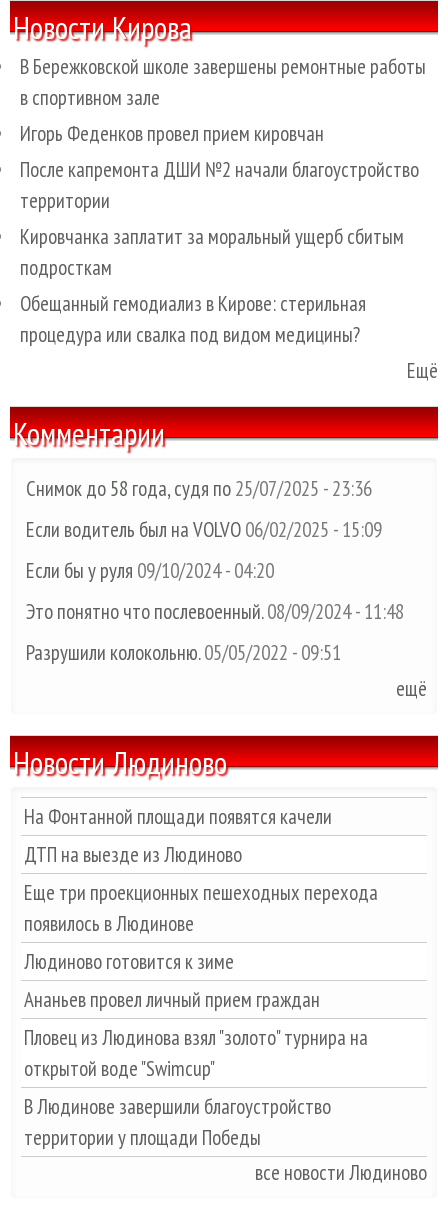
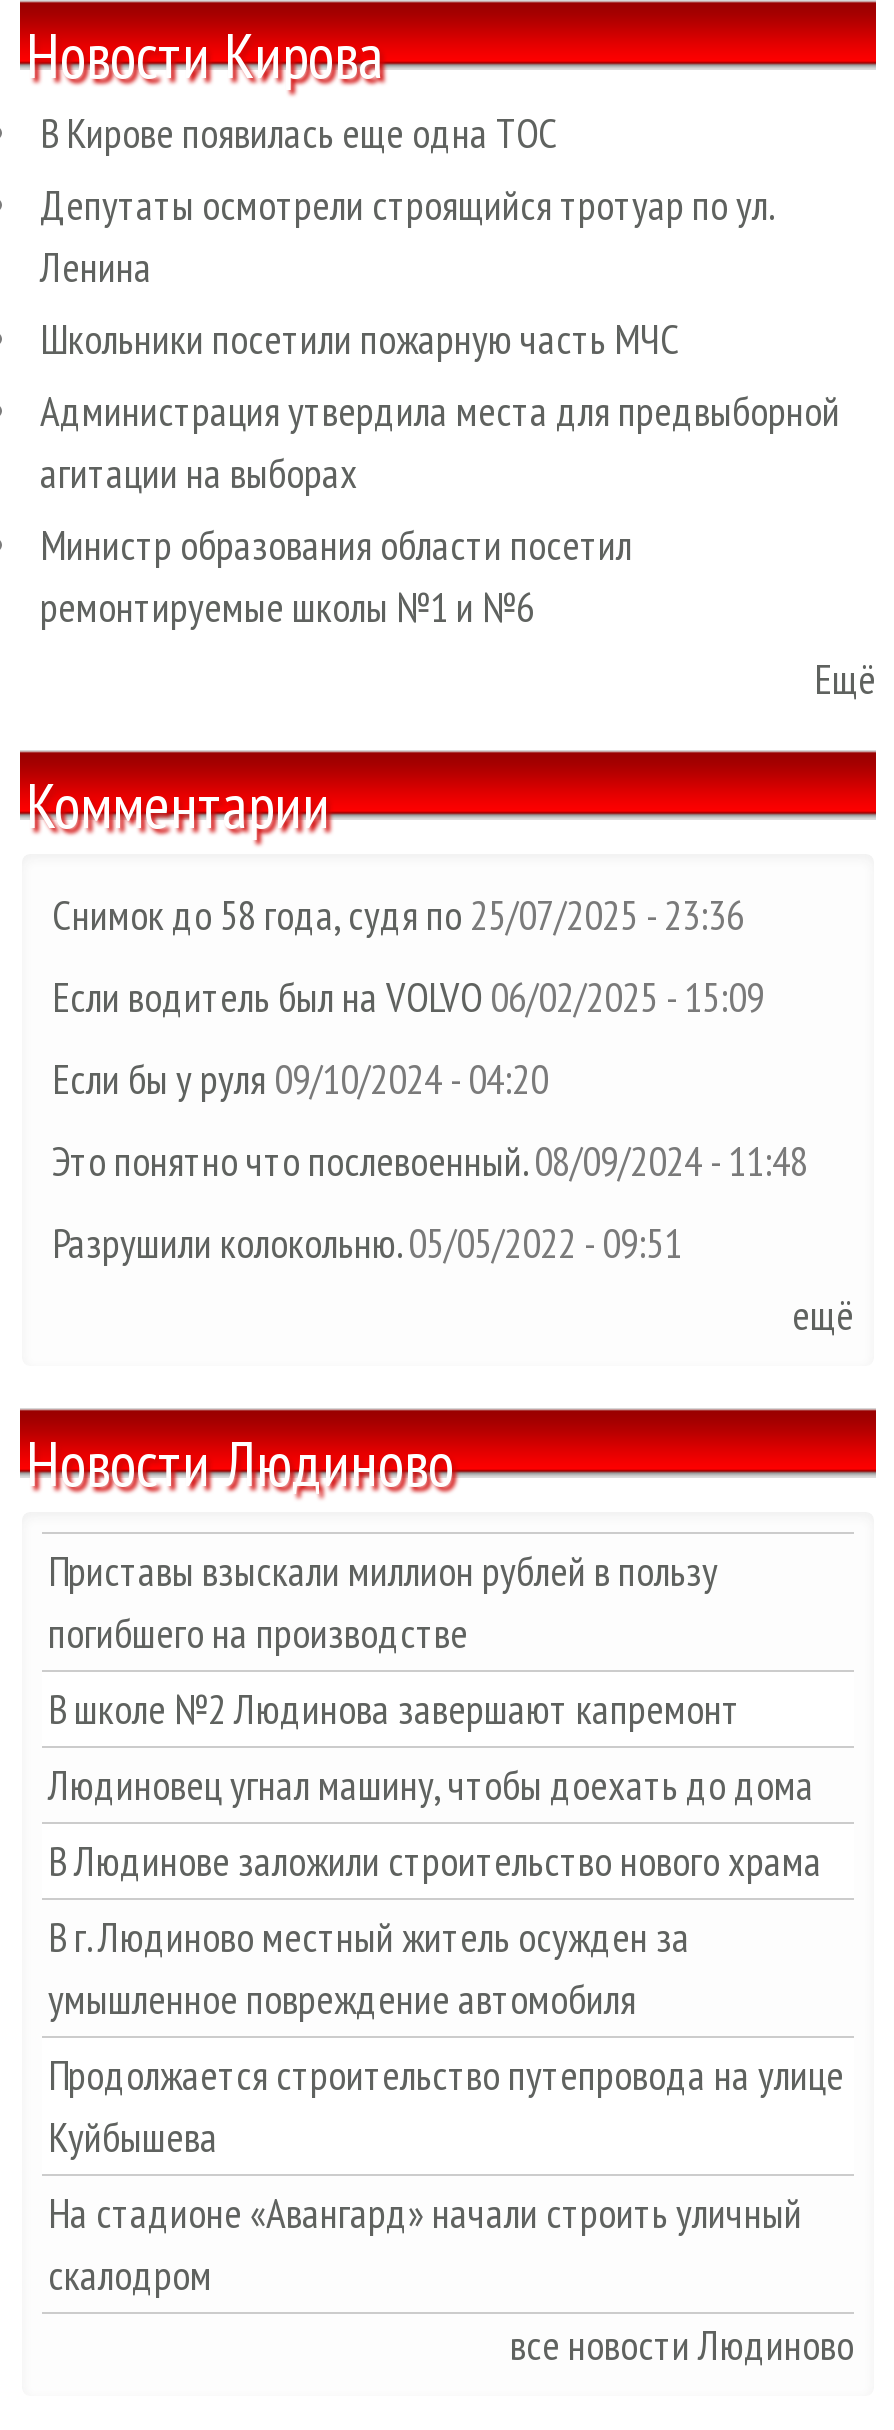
[20,53,426,348] В Бережковской школе завершены ремонтные работы | в спортивном зале | Игорь Феденков провел прием кировчан | После капремонта ДШИ №2 начали благоустройство | территории | Кировчанка заплатит за моральный ущерб сбитым | подросткам | Обещанный гемодиализ в Кирове: стерильная | процедура или свалка под видом медицины? -> [40,106,840,634] В Кирове появилась еще одна ТОС | Депутаты осмотрели строящийся тротуар по ул. | Ленина | Школьники посетили пожарную часть МЧС | Администрация утвердила места для предвыборной | агитации на выборах | Министр образования области посетил | ремонтируемые школы №1 и №6
moved [13,357,438,783] -> [26,652,876,1504]: Ещё | Снимок до 58 года, судя по 25/07/2025 - 23:36 | Если водитель был на VOLVO 06/02/2025 - 15:09 | Если бы у руля 09/10/2024 - 04:20 | Это понятно что послевоенный.08/09/2024 - 11:48 | Разрушили колокольню.05/05/2022 - 09:51 | ещё | Новости Людиново
[24,803,378,1151] На Фонтанной площади появятся качели | ДТП на выезде из Людиново | Еще три проекционных пешеходных перехода | появилось в Людинове | Людиново готовится к зиме | Ананьев провел личный прием граждан | Пловец из Людинова взял "золото" турнира на | открытой воде "Swimcup" | В Людинове завершили благоустройство | территории у площади Победы -> [48,1544,844,2302] Приставы взыскали миллион рублей в пользу | погибшего на производстве | В школе №2 Людинова завершают капремонт | Людиновец угнал машину, чтобы доехать до дома | В Людинове заложили строительство нового храма | В г. Людиново местный житель осужден за | умышленное повреждение автомобиля | Продолжается строительство путепровода на улице | Куйбышева | На стадионе «Авангард» начали строить уличный | скалодром

